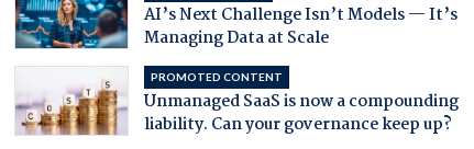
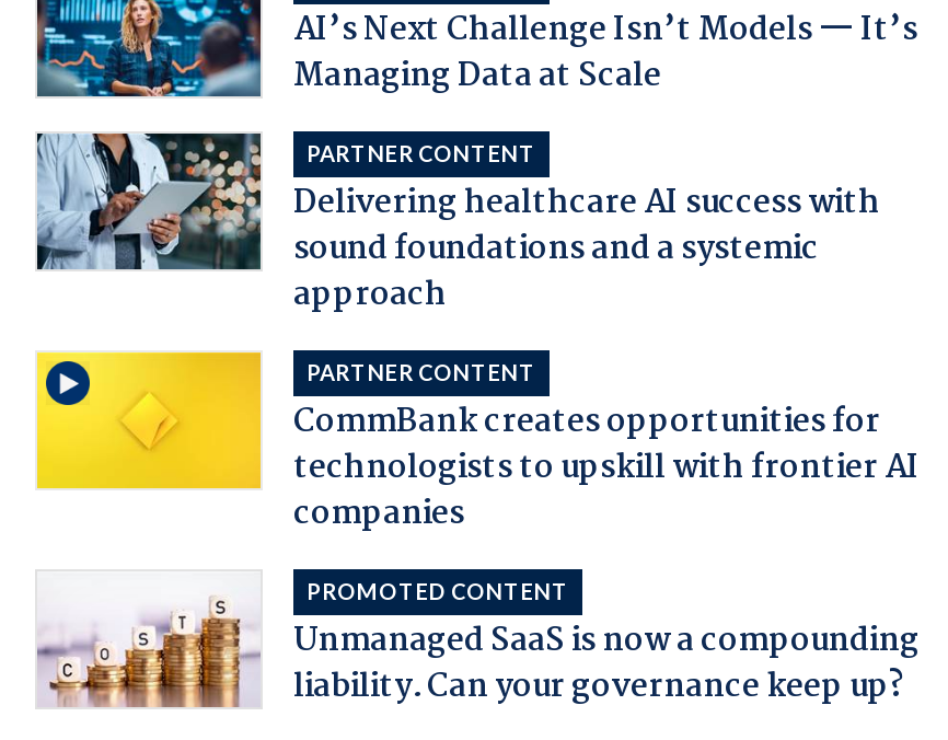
none -> [35,131,920,541] [image] | PARTNER CONTENT | Delivering healthcare AI success with | sound foundations and a systemic | approach | PARTNER CONTENT | CommBank creates opportunities for | technologists to upskill with frontier AI | companies
none -> [35,350,263,490] [image]

